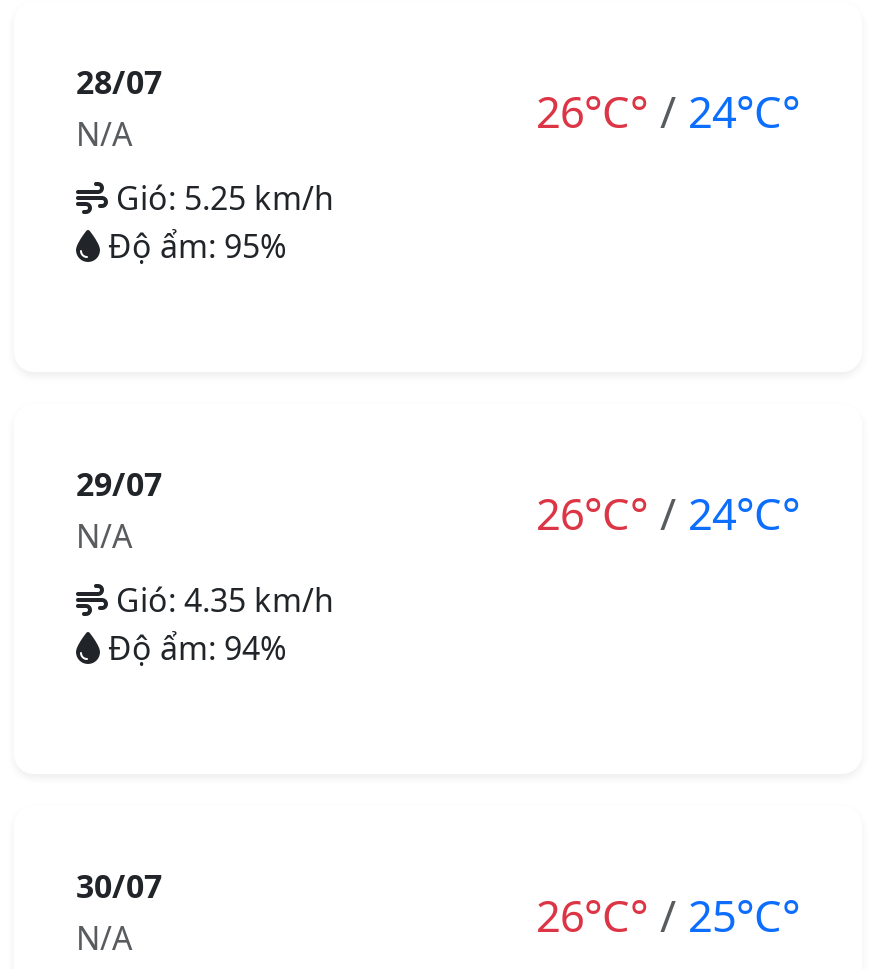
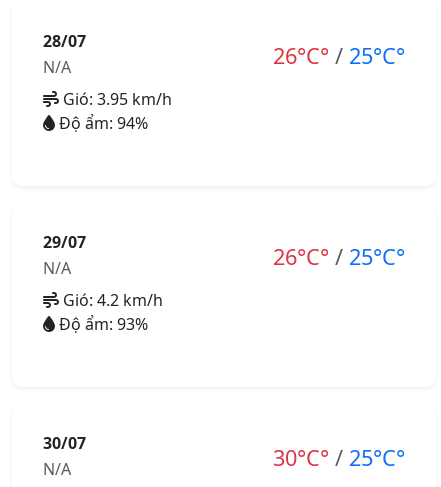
[536,81,800,139] 26°C° / 24°C° -> [273,40,405,69] 26°C° / 25°C°
[108,176,334,220] Gió: 5.25 km/h -> [59,88,172,110] Gió: 3.95 km/h
[100,224,286,268] Độ ẩm: 95% -> [55,112,148,134] Độ ẩm: 94%
[536,483,800,541] 26°C° / 24°C° -> [273,241,405,270] 26°C° / 25°C°
[108,578,334,622] Gió: 4.35 km/h -> [59,289,163,311] Gió: 4.2 km/h
[100,626,286,670] Độ ẩm: 94% -> [55,313,148,335] Độ ẩm: 93%
[536,885,800,943] 26°C° / 25°C° -> [273,442,405,471] 30°C° / 25°C°

